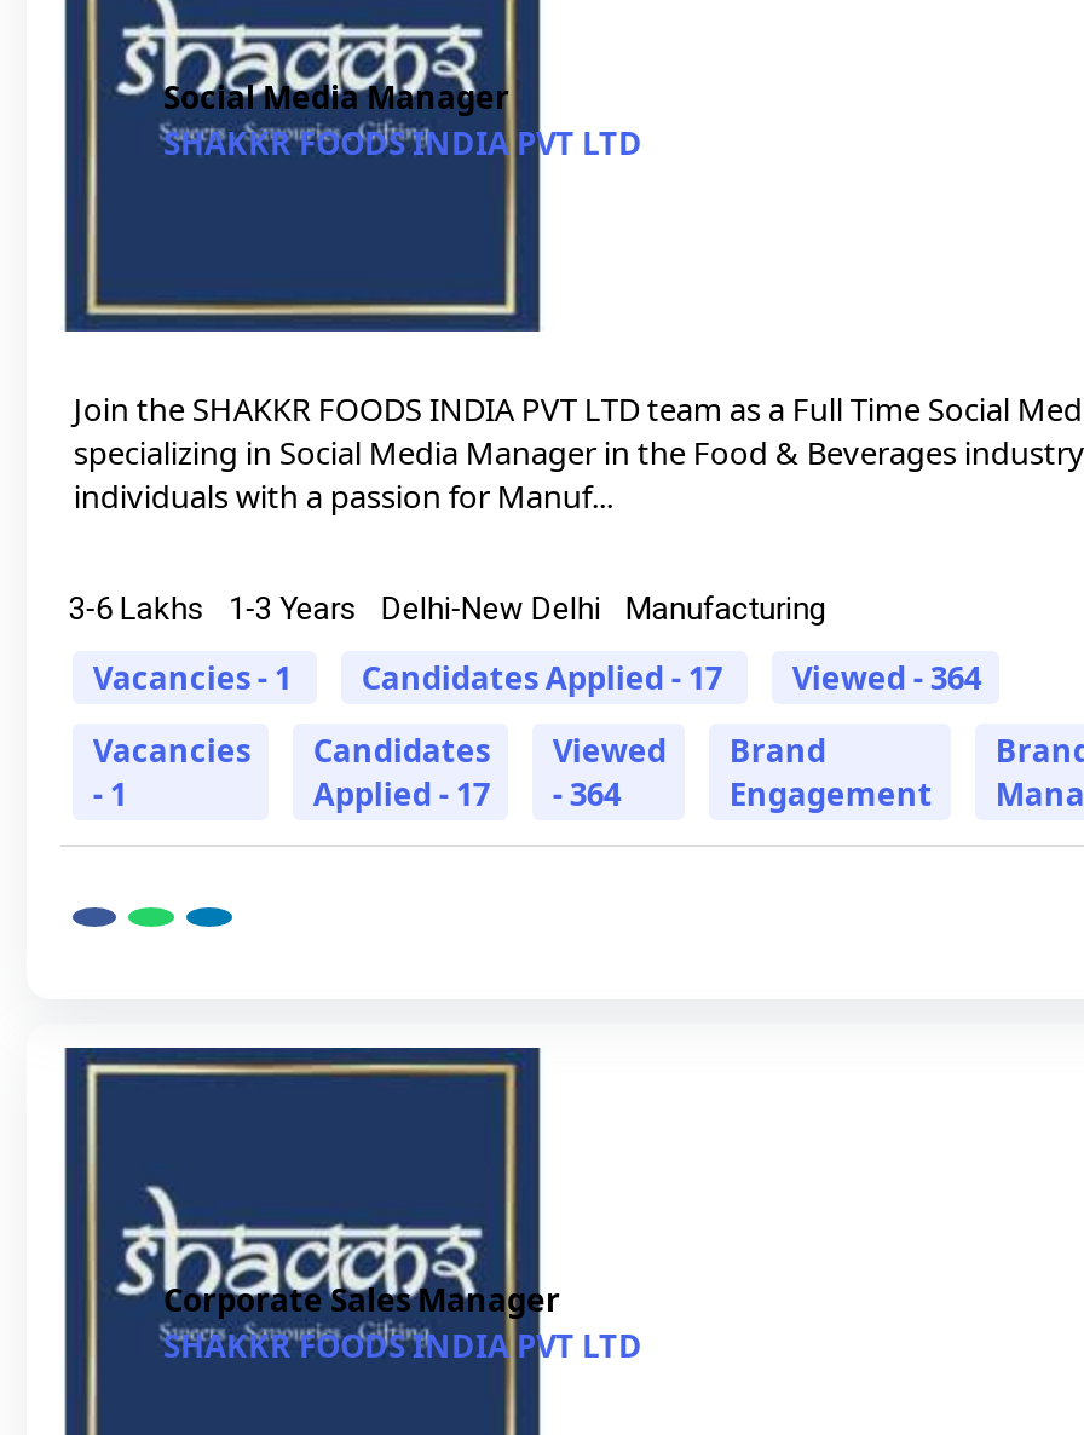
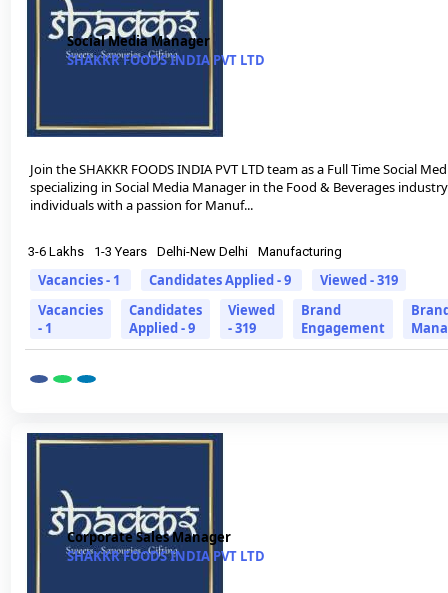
[361,655,729,699] Candidates Applied - 17 -> [149,271,294,289] Candidates Applied - 9
[792,655,981,699] Viewed - 364 -> [320,271,398,289] Viewed - 319
[313,771,490,815] Applied - 17 -> [129,319,195,337] Applied - 9
[553,771,620,815] - 364 -> [228,319,256,337] - 319

